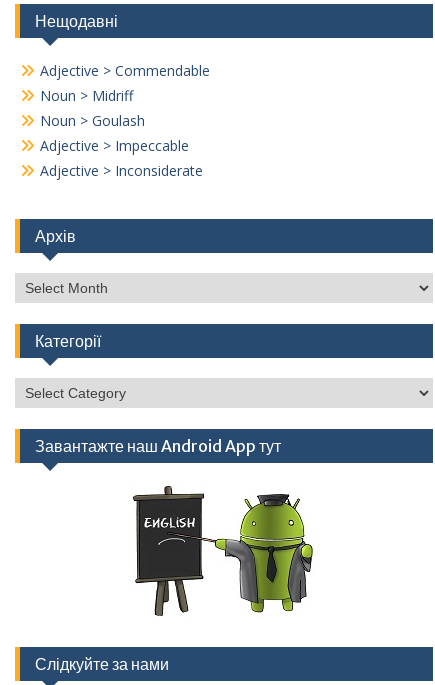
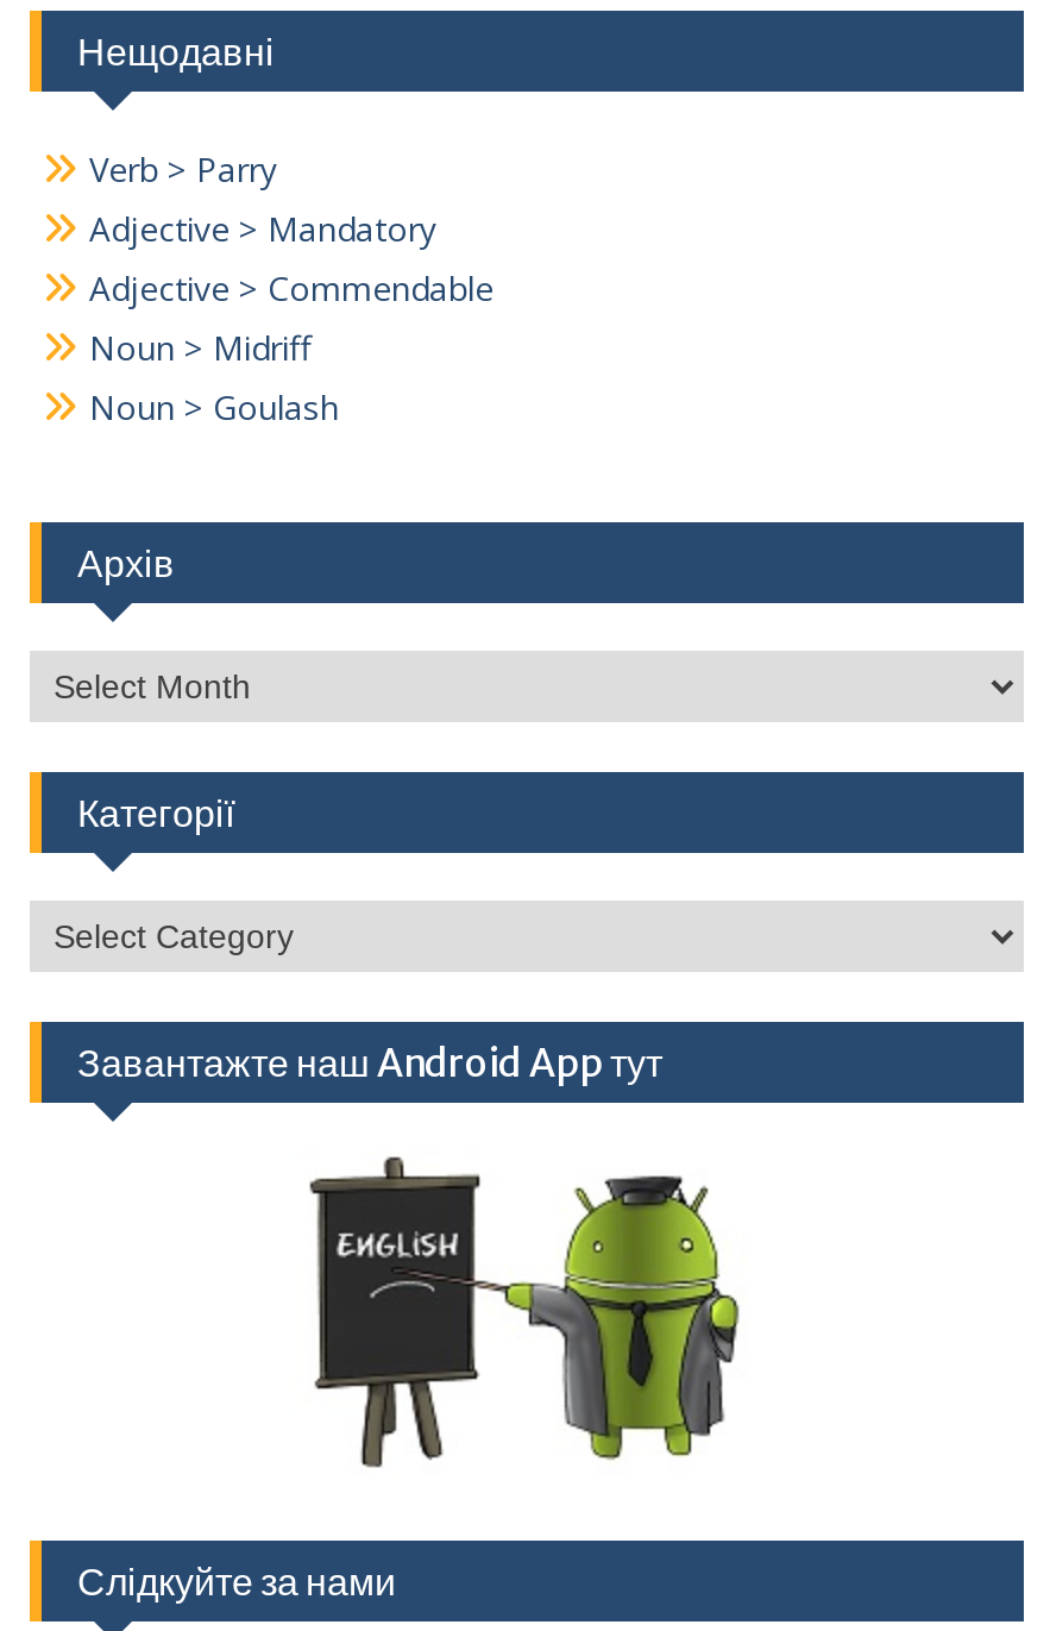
none -> [89,146,436,251] Verb > Parry | Adjective > Mandatory
moved [40,61,210,130] -> [89,265,493,429]: Adjective > Commendable | Noun > Midriff | Noun > Goulash
[40,136,203,180] Adjective > Impeccable | Adjective > Inconsiderate -> none

